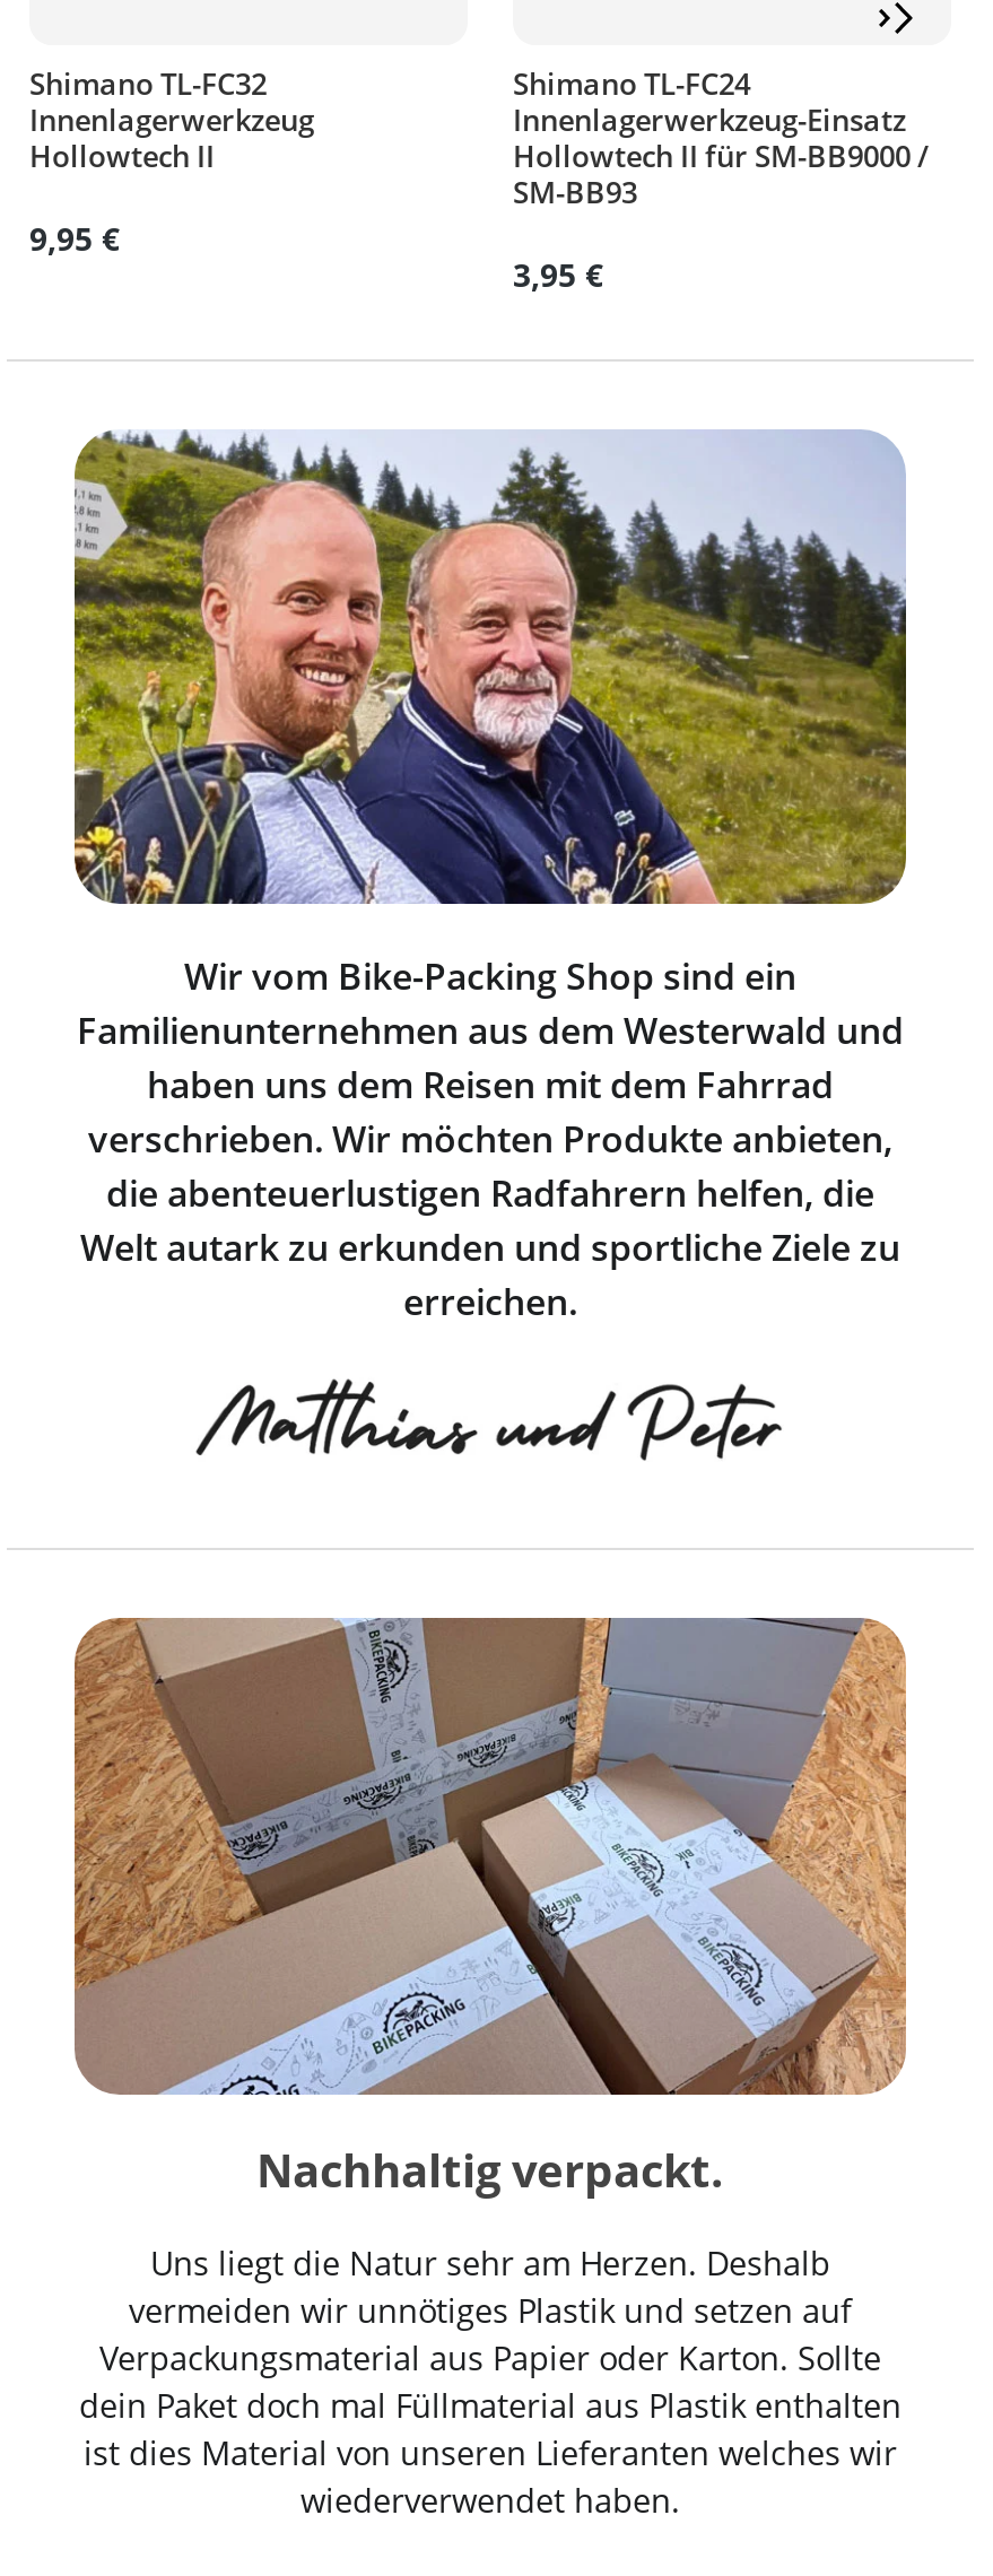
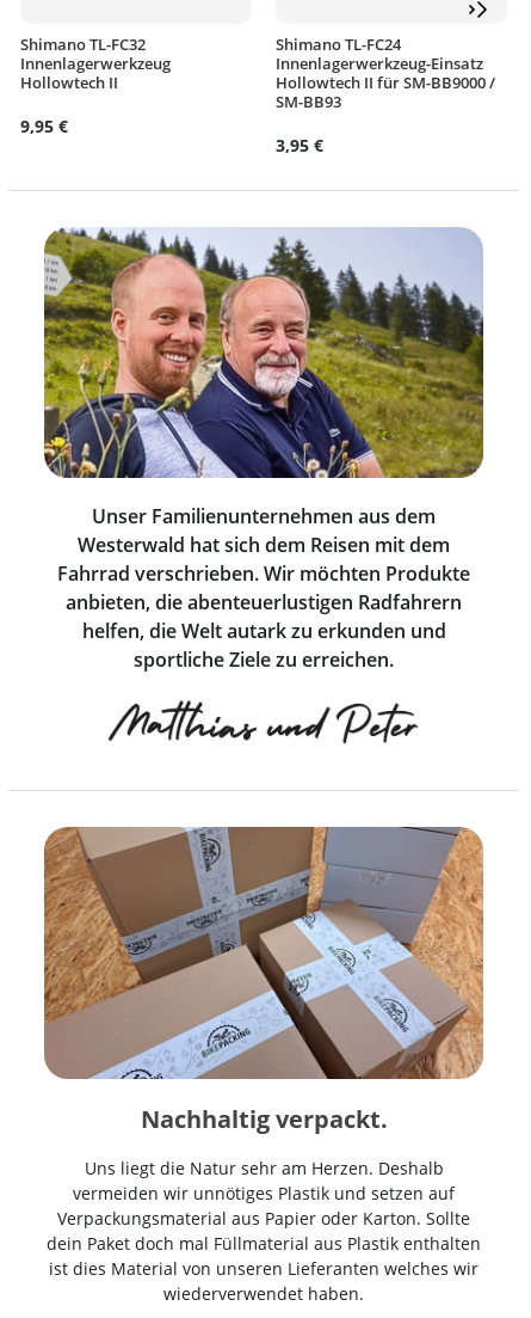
[77,952,904,1328] Wir vom Bike-Packing Shop sind ein | Familienunternehmen aus dem Westerwald und | haben uns dem Reisen mit dem Fahrrad | verschrieben. Wir möchten Produkte anbieten, | die abenteuerlustigen Radfahrern helfen, die | Welt autark zu erkunden und sportliche Ziele zu | erreichen. -> [57,504,470,673] Unser Familienunternehmen aus dem | Westerwald hat sich dem Reisen mit dem | Fahrrad verschrieben. Wir möchten Produkte | anbieten, die abenteuerlustigen Radfahrern | helfen, die Welt autark zu erkunden und | sportliche Ziele zu erreichen.

